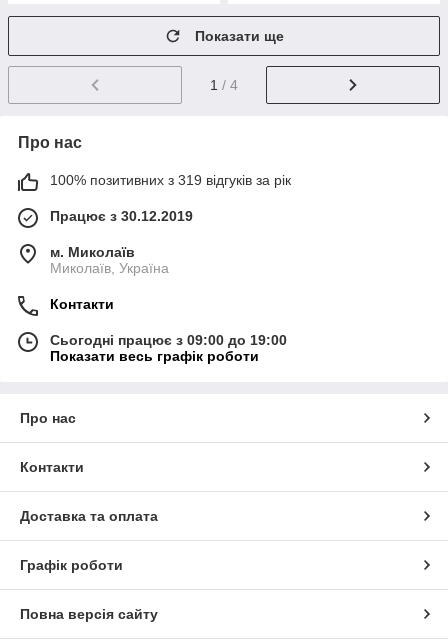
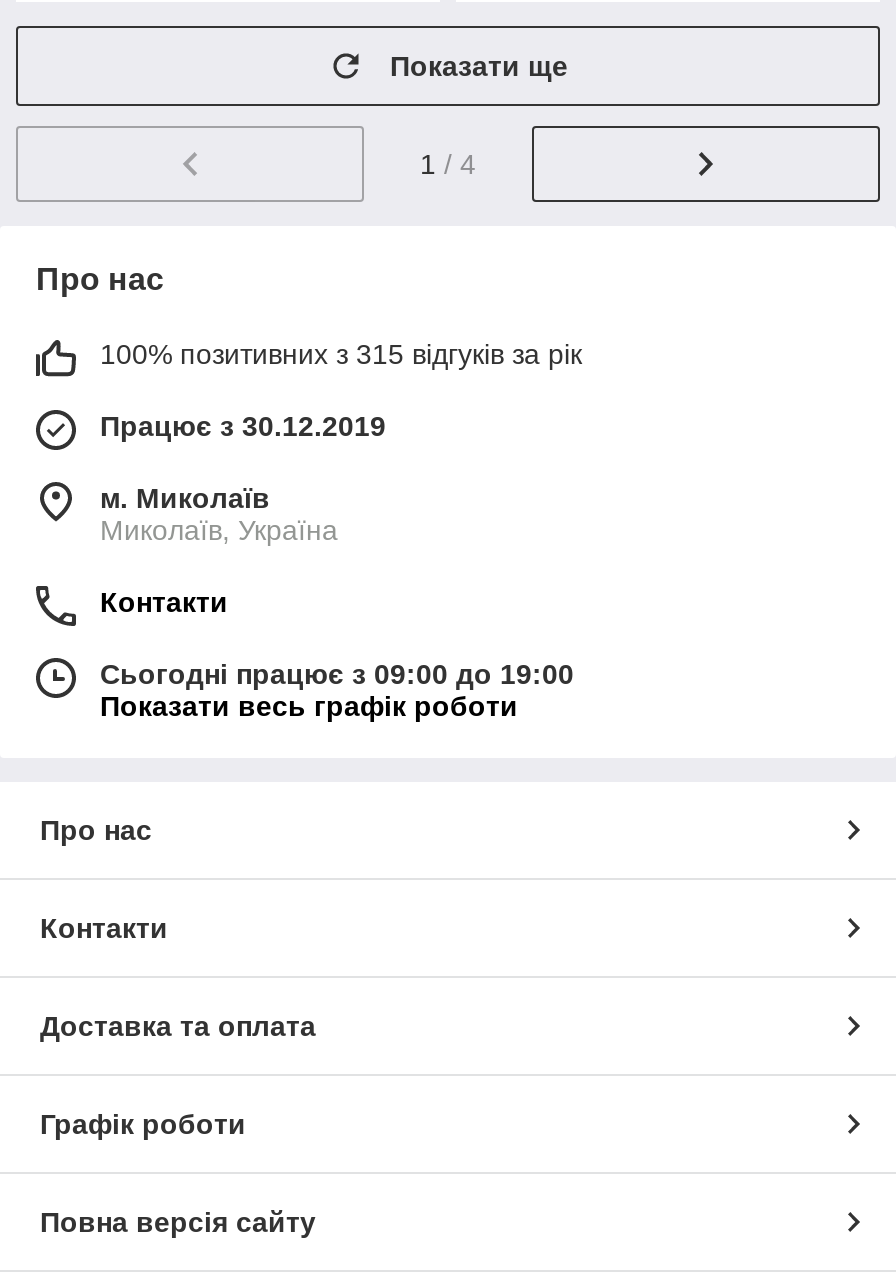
[50,172,291,188] 100% позитивних з 319 відгуків за рік -> [100,338,582,370] 100% позитивних з 315 відгуків за рік

